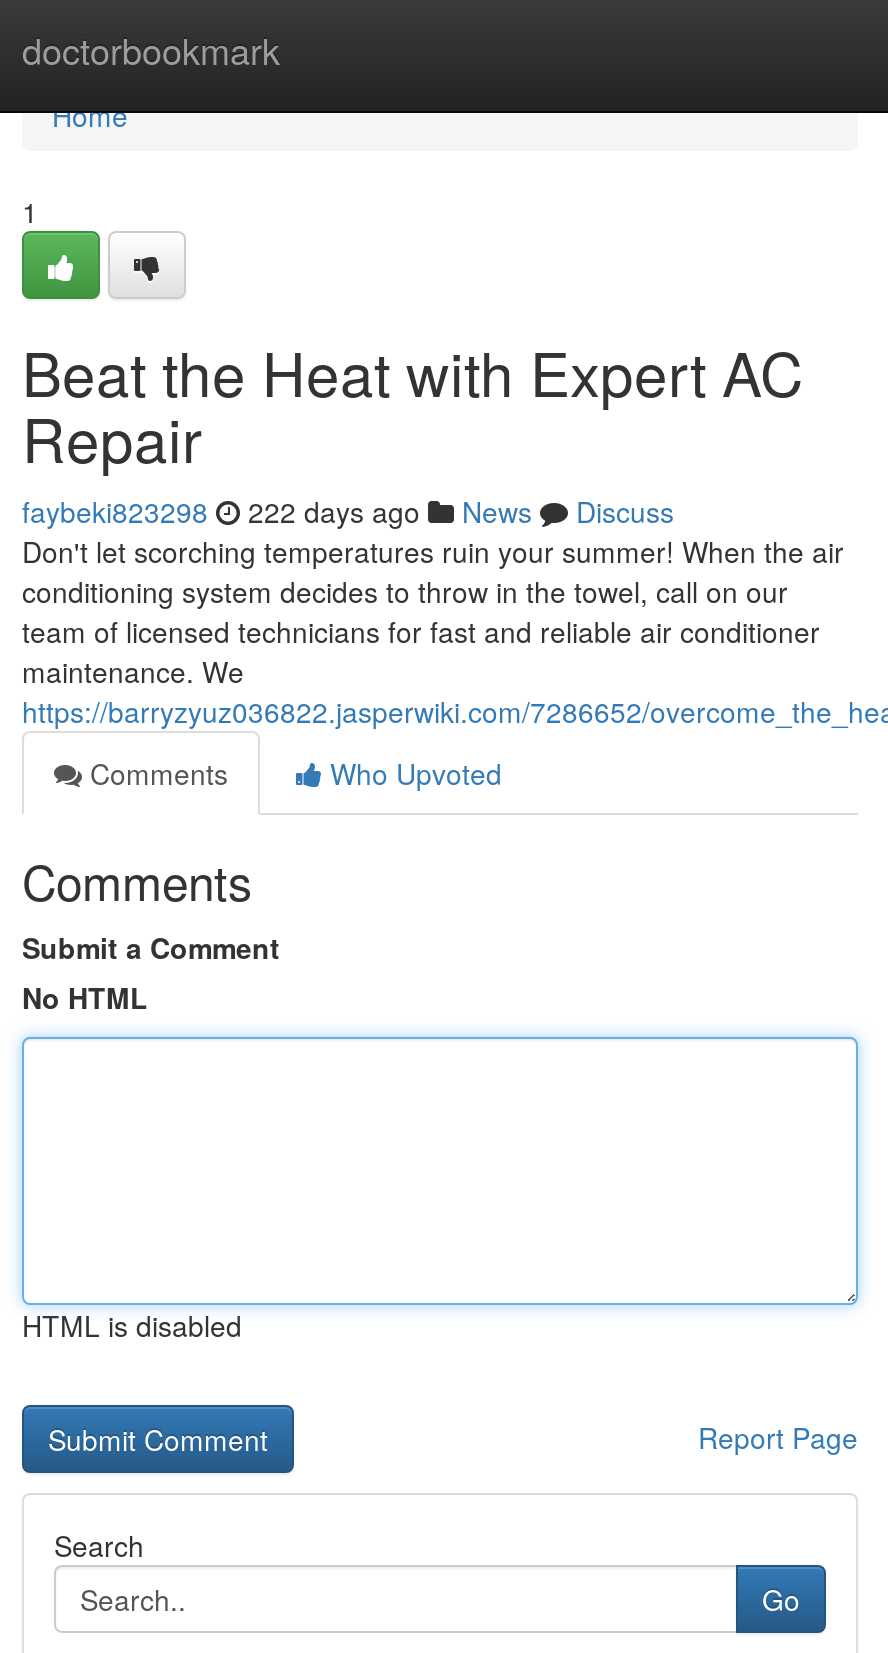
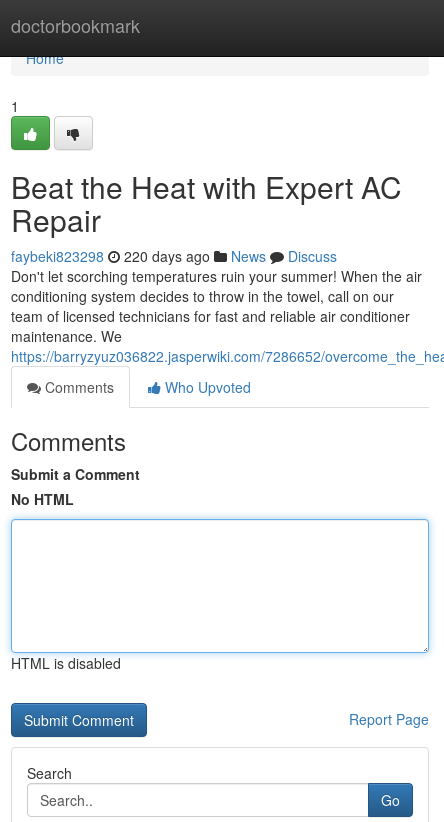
[22,491,674,531] faybeki823298 222 days ago News Discuss -> [11,246,337,266] faybeki823298 220 days ago News Discuss

